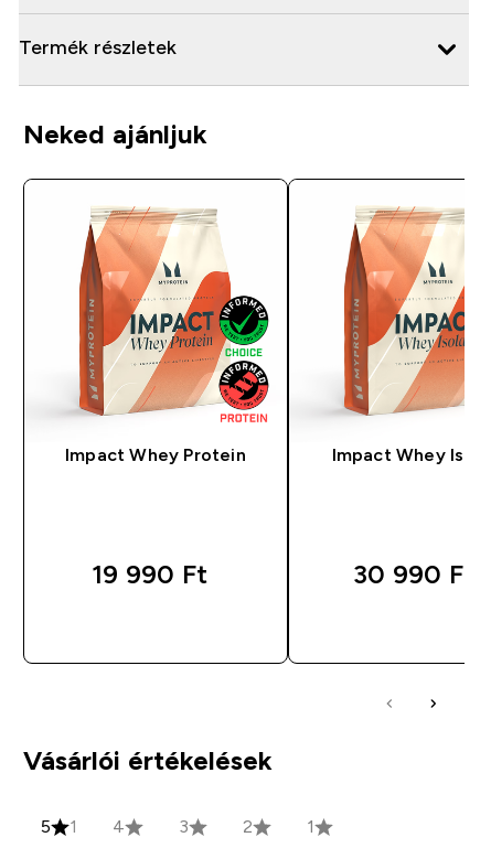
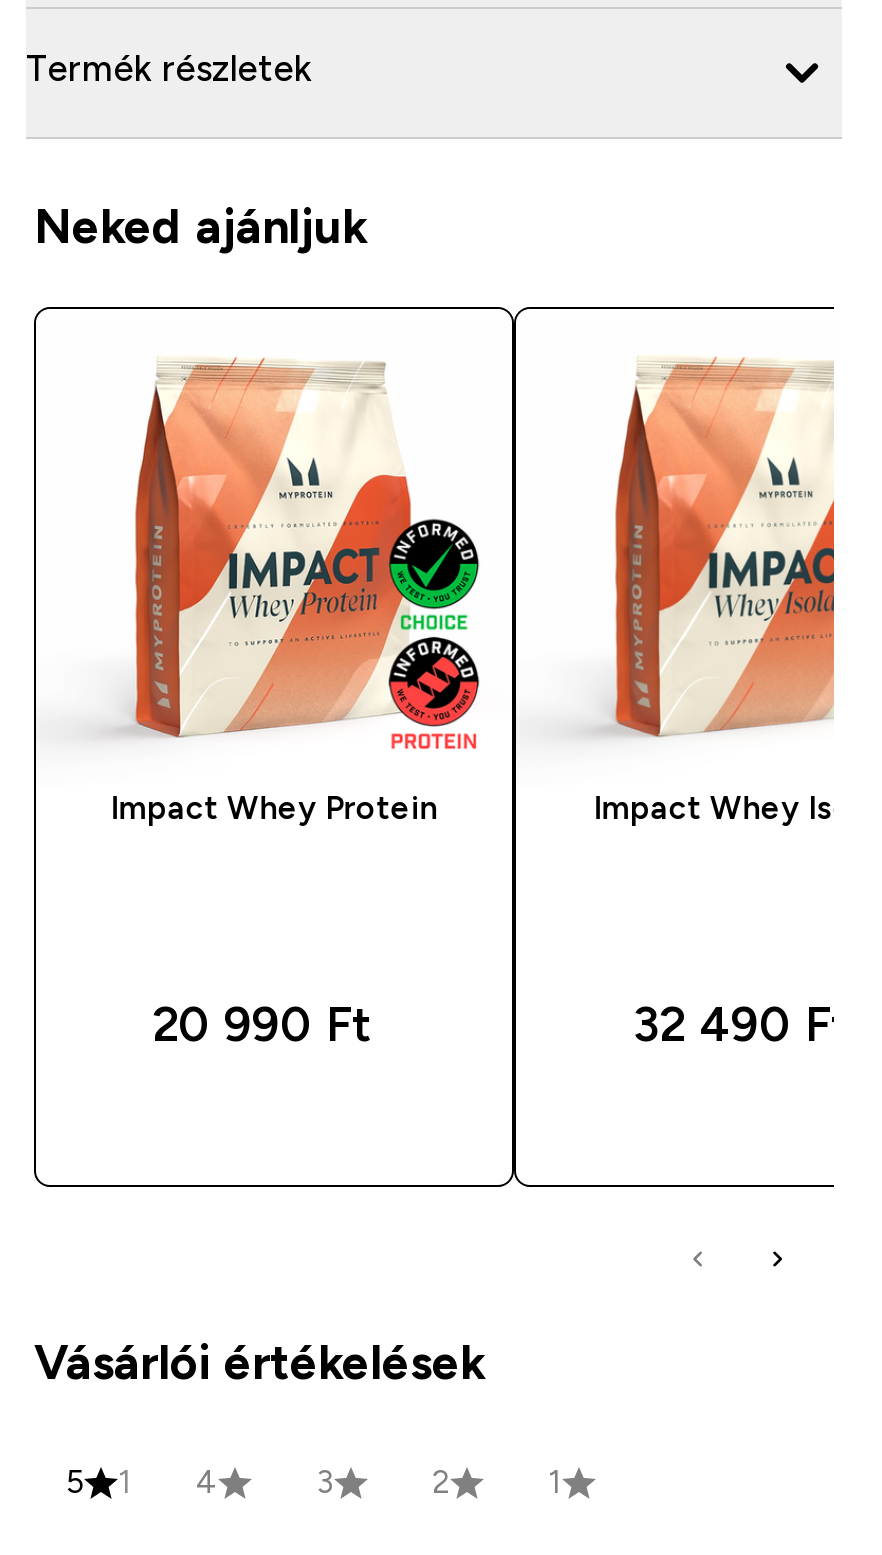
[91,559,207,589] 19 990 Ft -> [152,996,372,1050] 20 990 Ft
[353,559,474,589] 30 990 Ft -> [633,996,851,1050] 32 490 Ft

